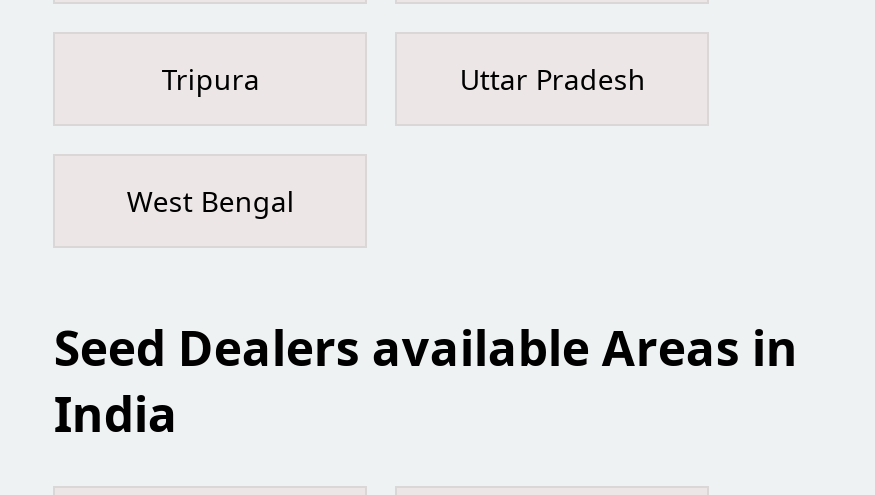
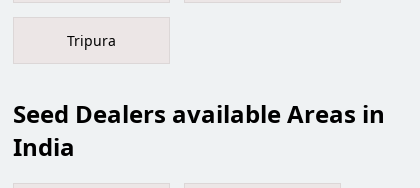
[127,59,646,219] Uttar Pradesh | West Bengal -> none

